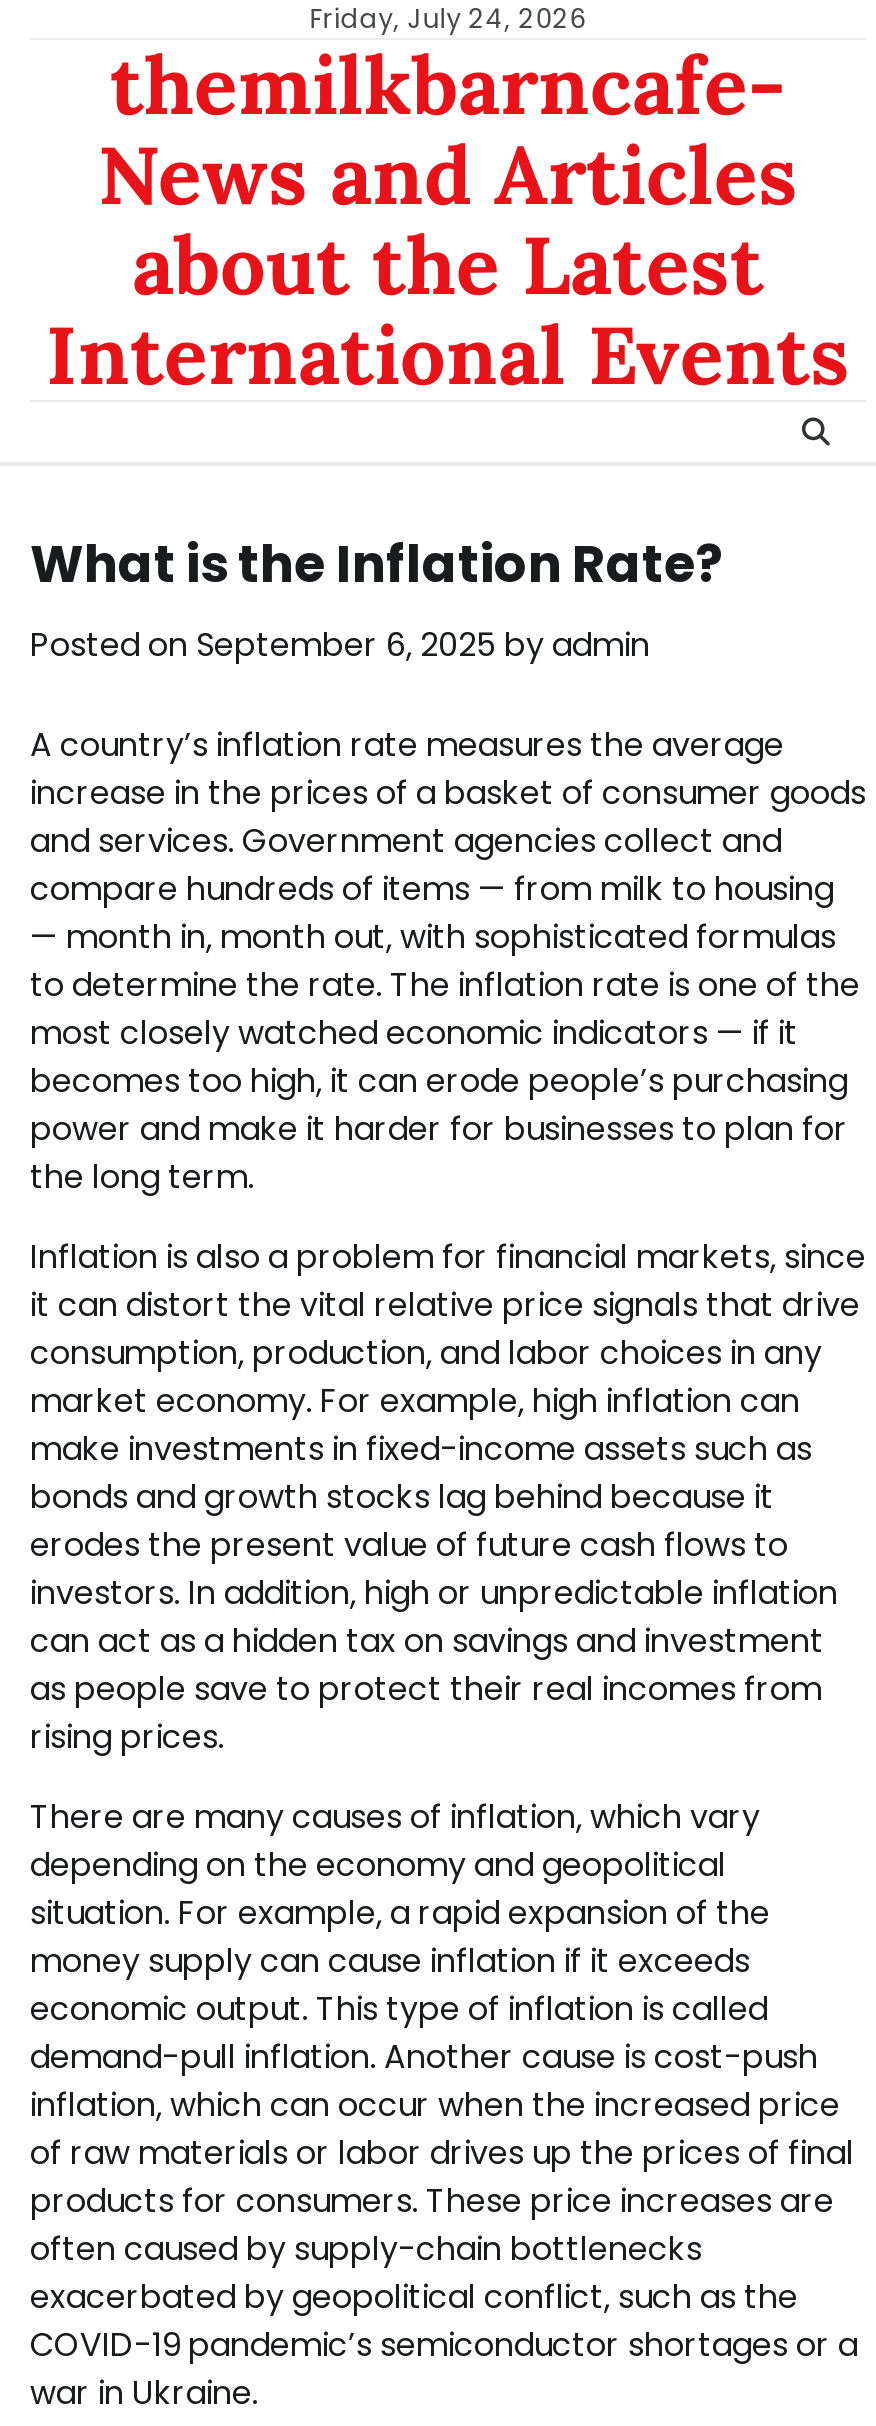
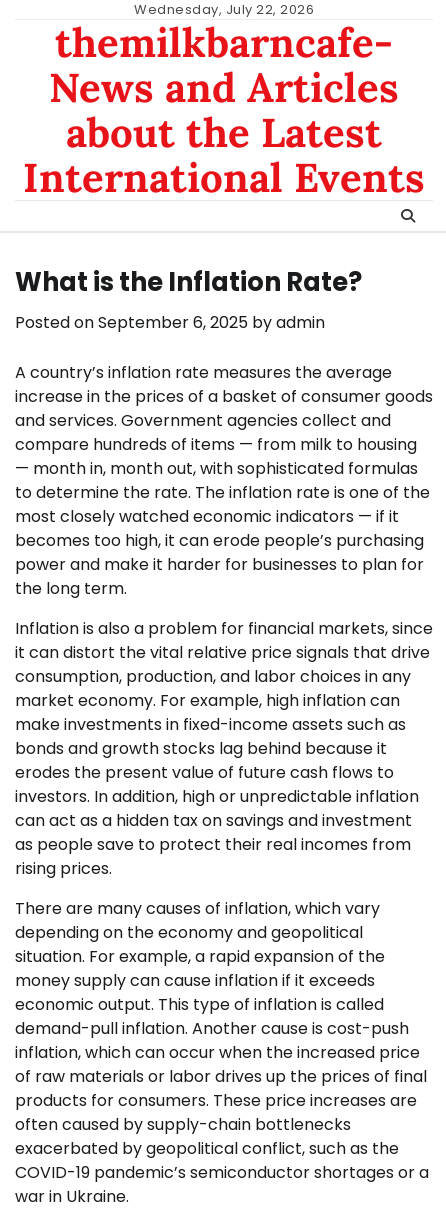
[310,0,586,38] Friday, July 24, 2026 -> [134,0,314,19] Wednesday, July 22, 2026

